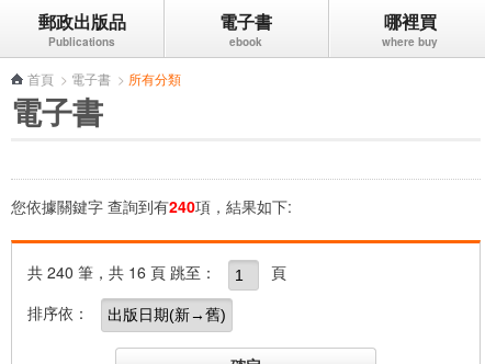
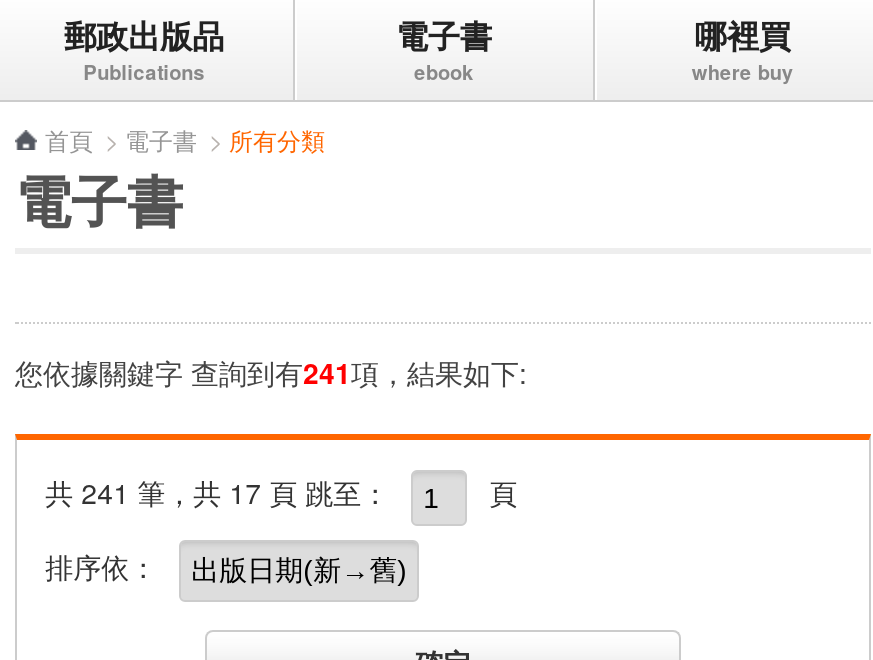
[11,195,292,217] 您依據關鍵字查詢到有240項，結果如下: -> [15,352,527,392] 您依據關鍵字查詢到有241項，結果如下:
[28,261,216,283] 共 240 筆，共 16 頁跳至： -> [45,472,389,512] 共 241 筆，共 17 頁跳至：

